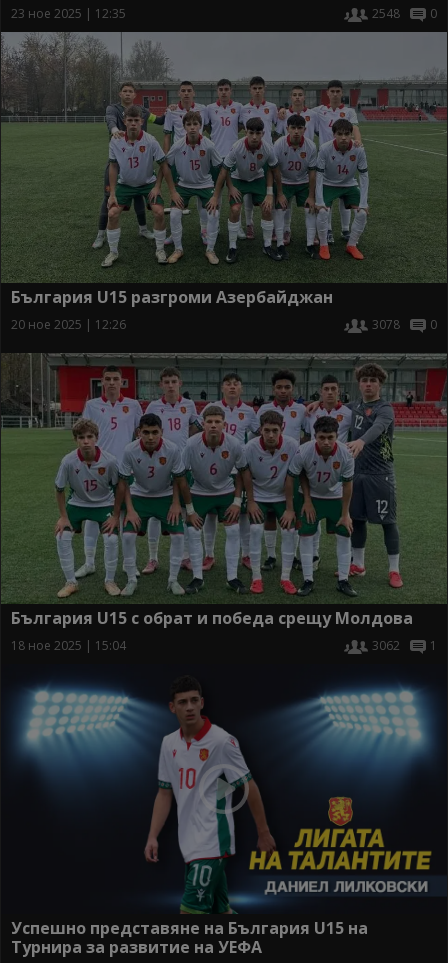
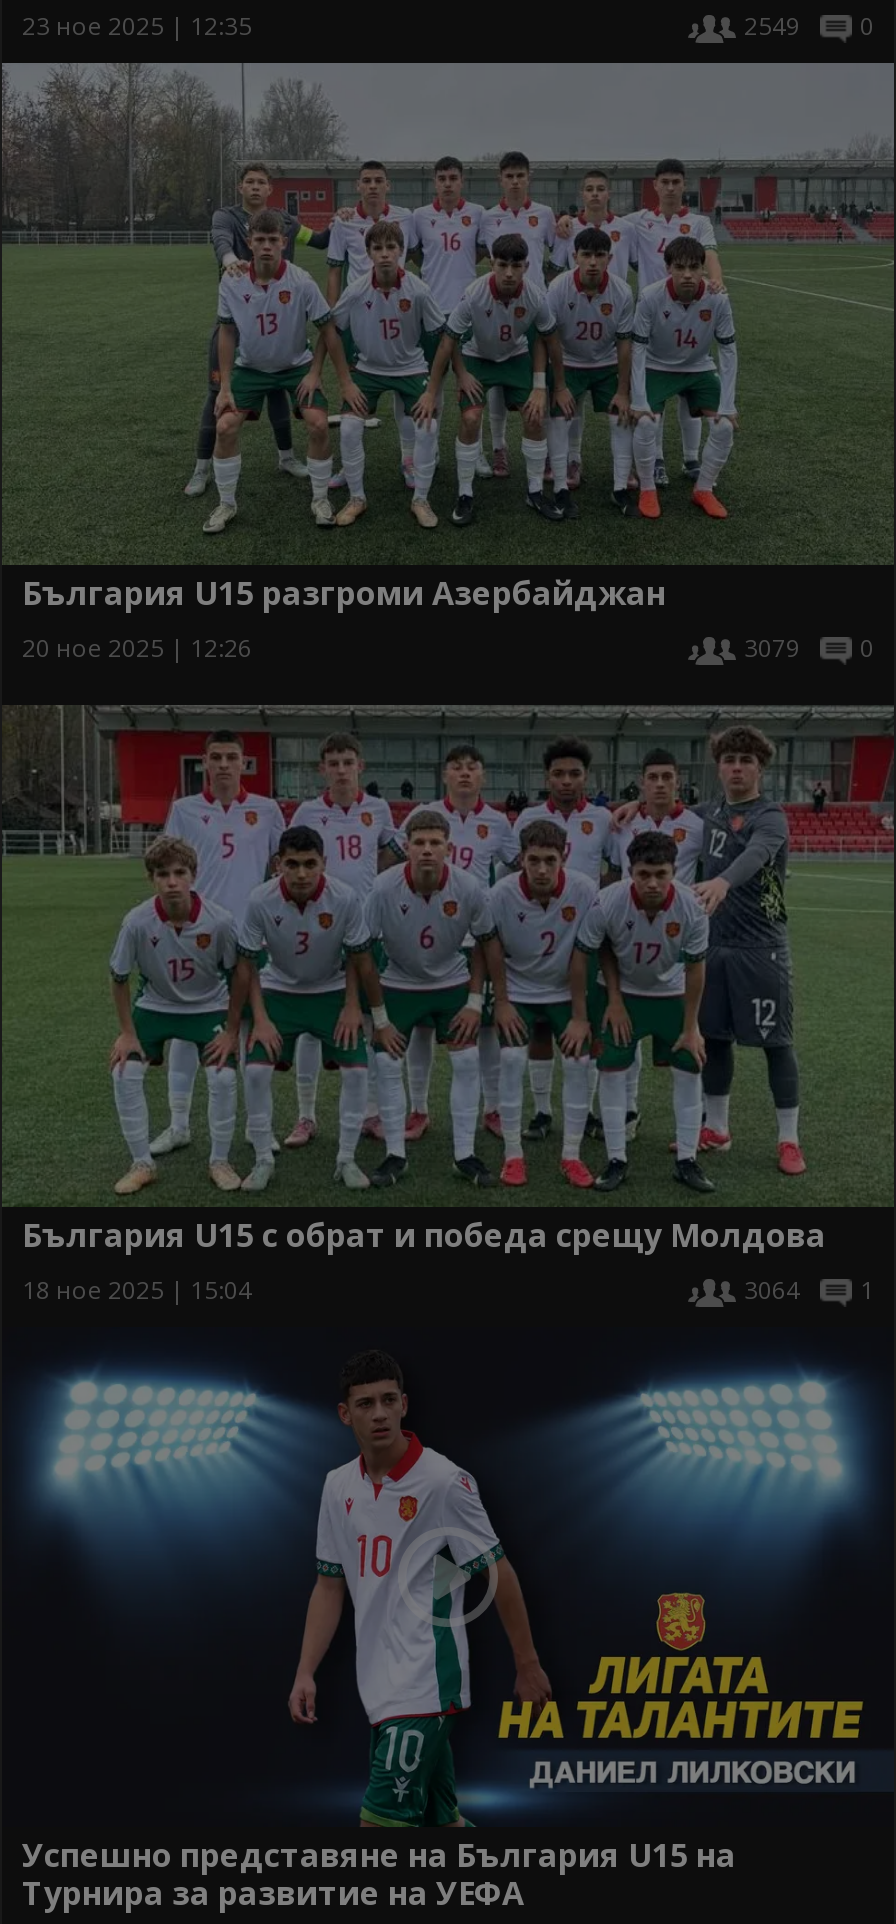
[372,5,437,22] 2548 0 -> [744,9,874,43] 2549 0
[372,316,437,333] 3078 0 -> [744,631,874,665] 3079 0
[372,637,437,654] 3062 1 -> [744,1272,874,1306] 3064 1

